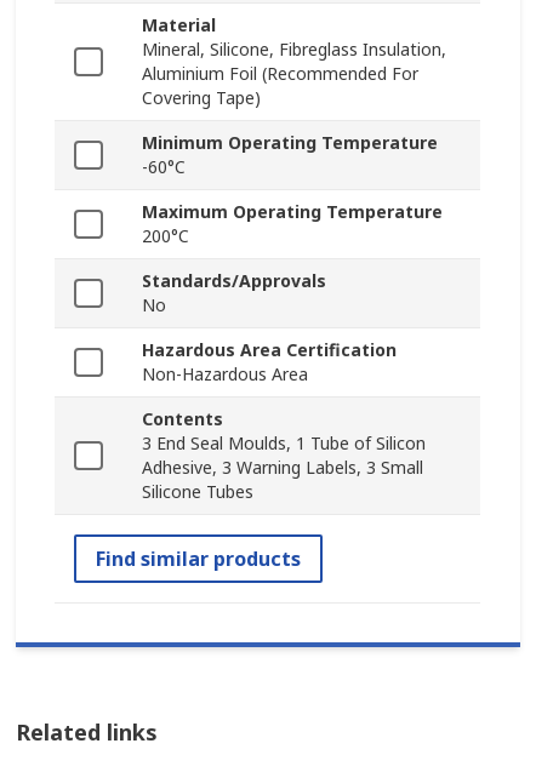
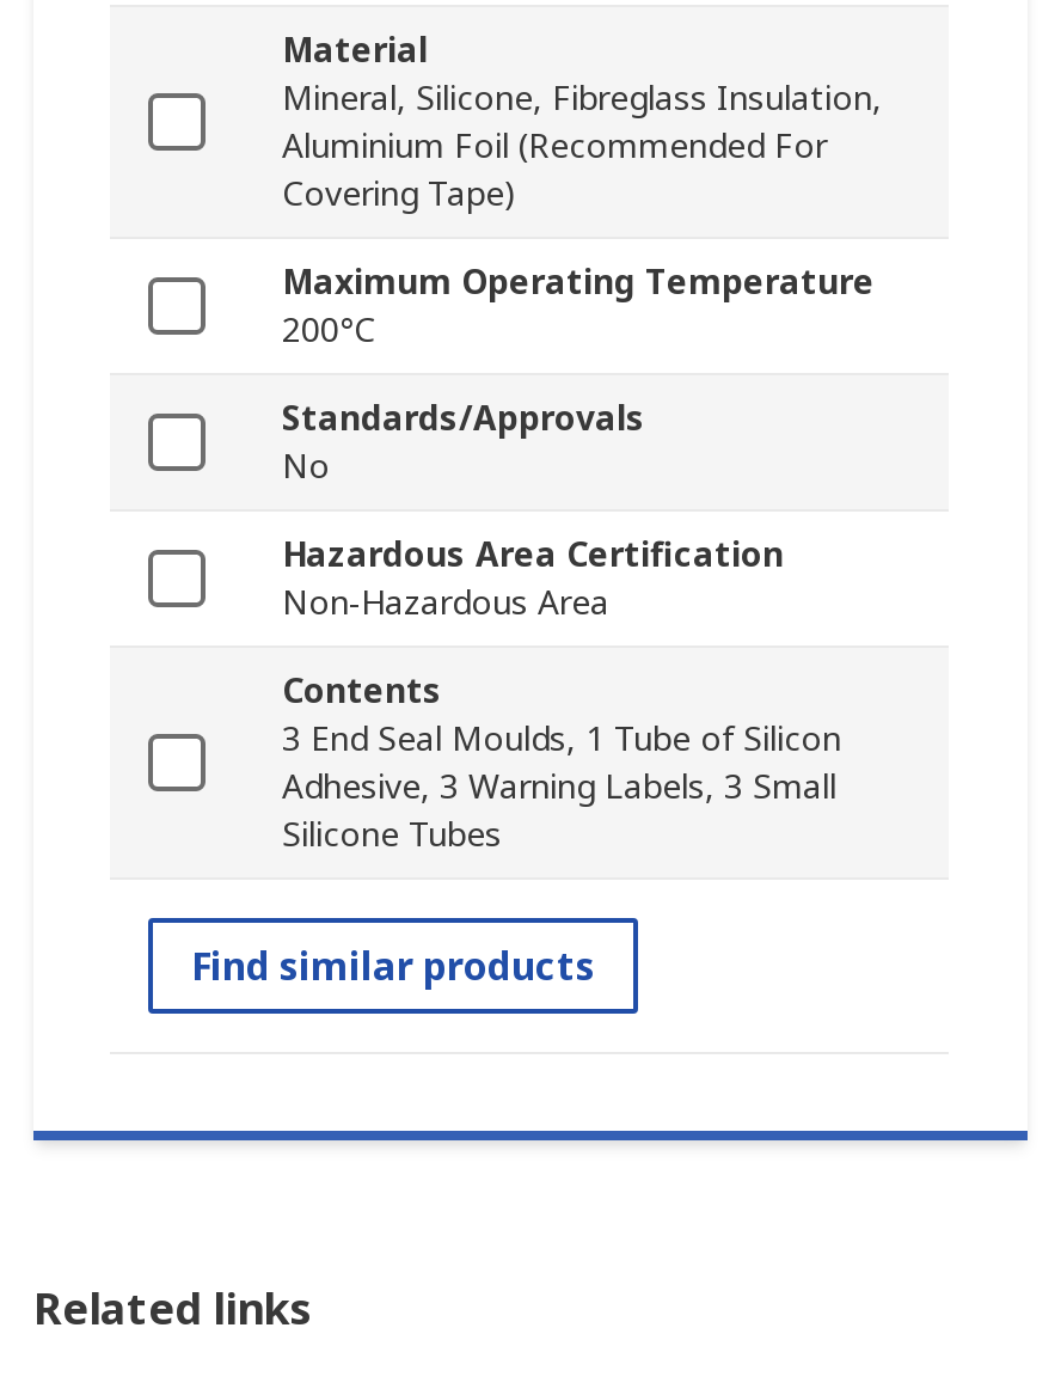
[142,131,438,178] Minimum Operating Temperature | -60°C -> none

